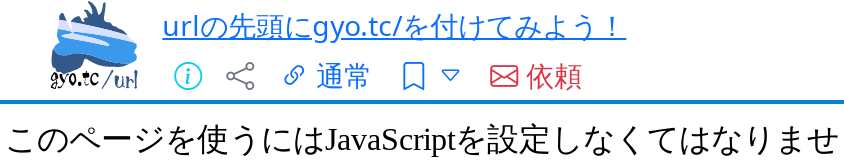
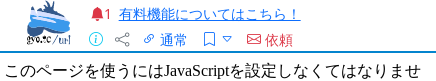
[162,6,626,44] urlの先頭にgyo.tc/を付けてみよう！ -> [104,4,301,23] 1 有料機能についてはこちら！

